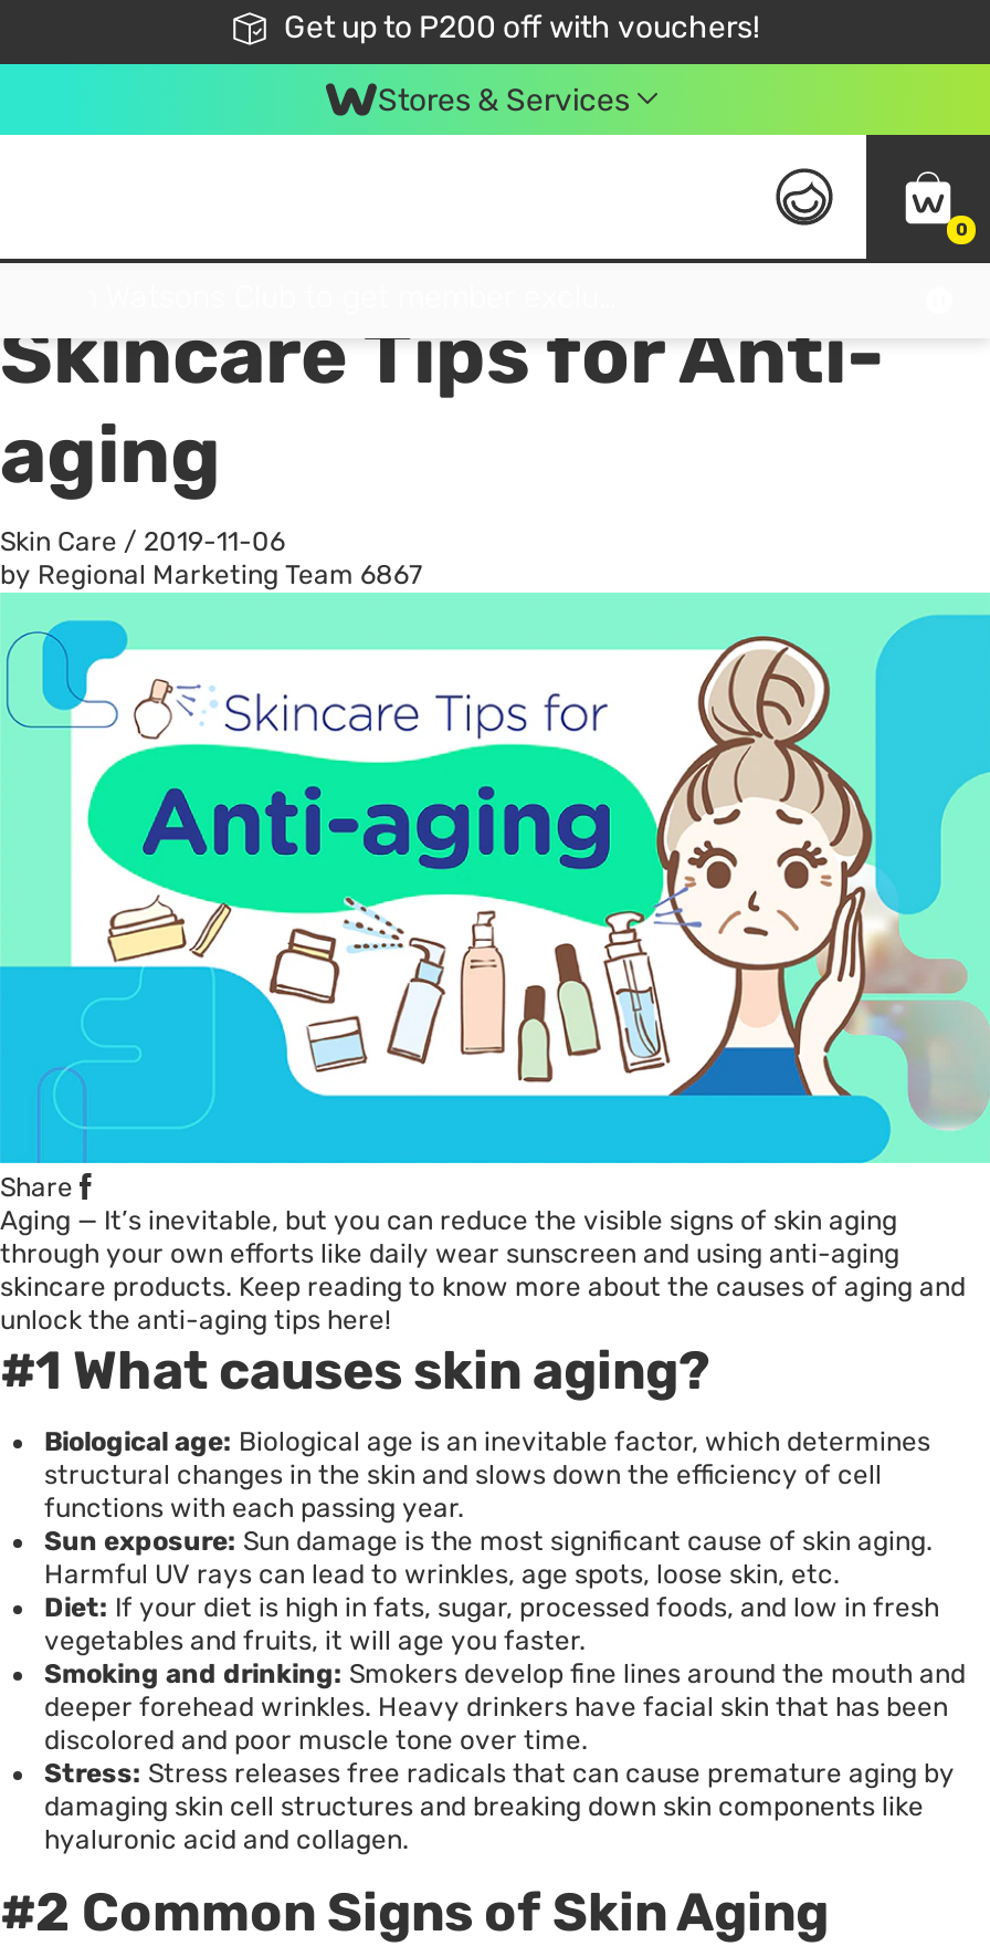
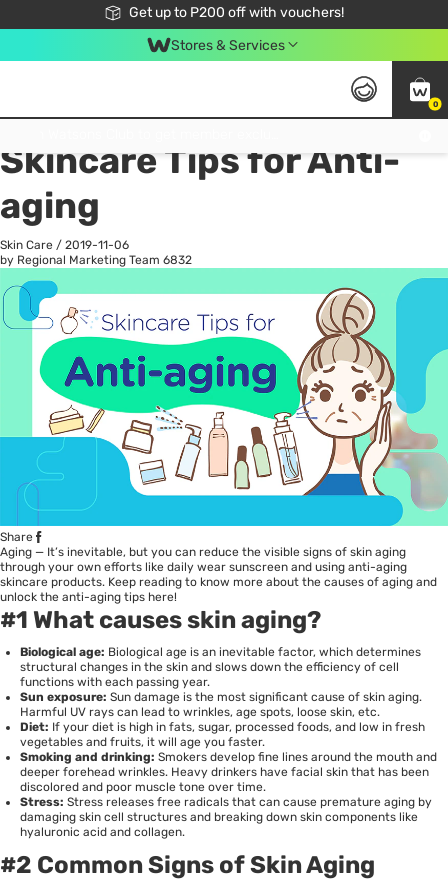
[0,559,422,590] by Regional Marketing Team 6867 -> [0,253,192,267] by Regional Marketing Team 6832

